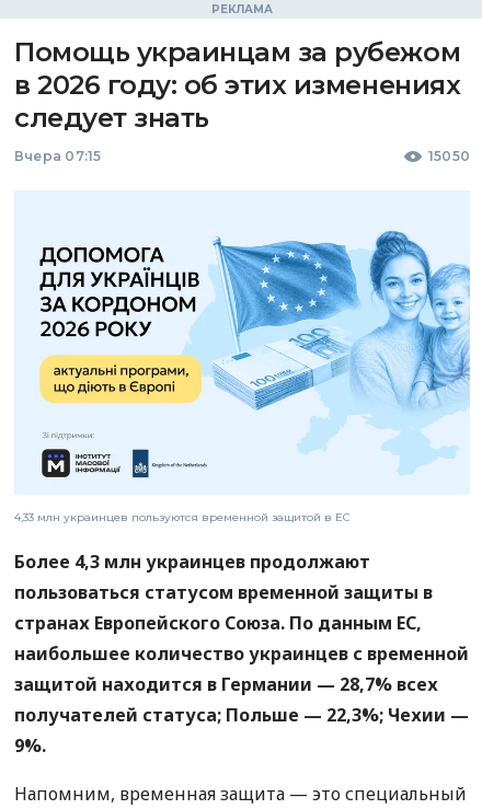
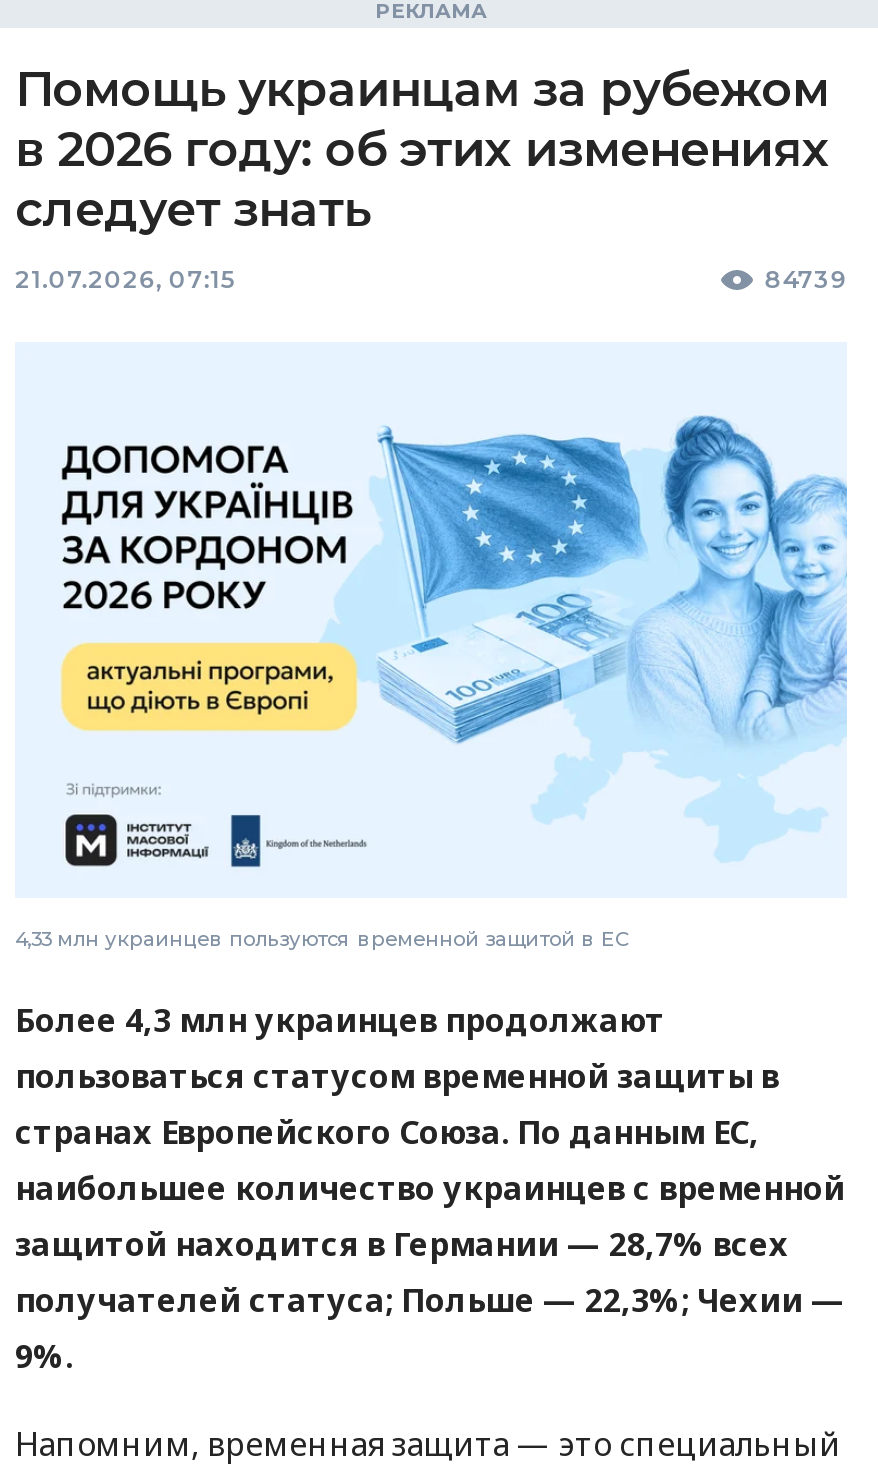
[14,148,470,165] Вчера 07:15 | 15050 -> [15,265,847,295] 21.07.2026, 07:15 | 84739

